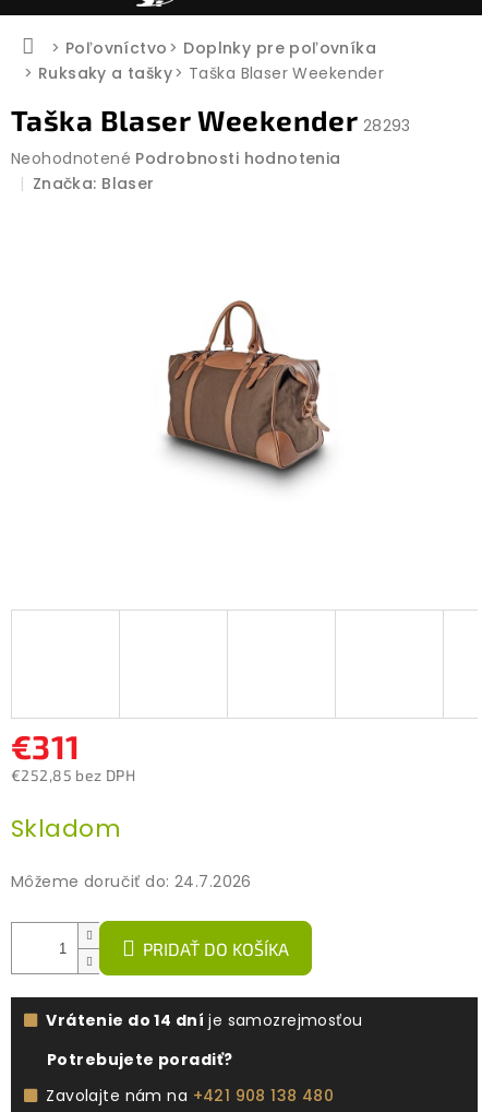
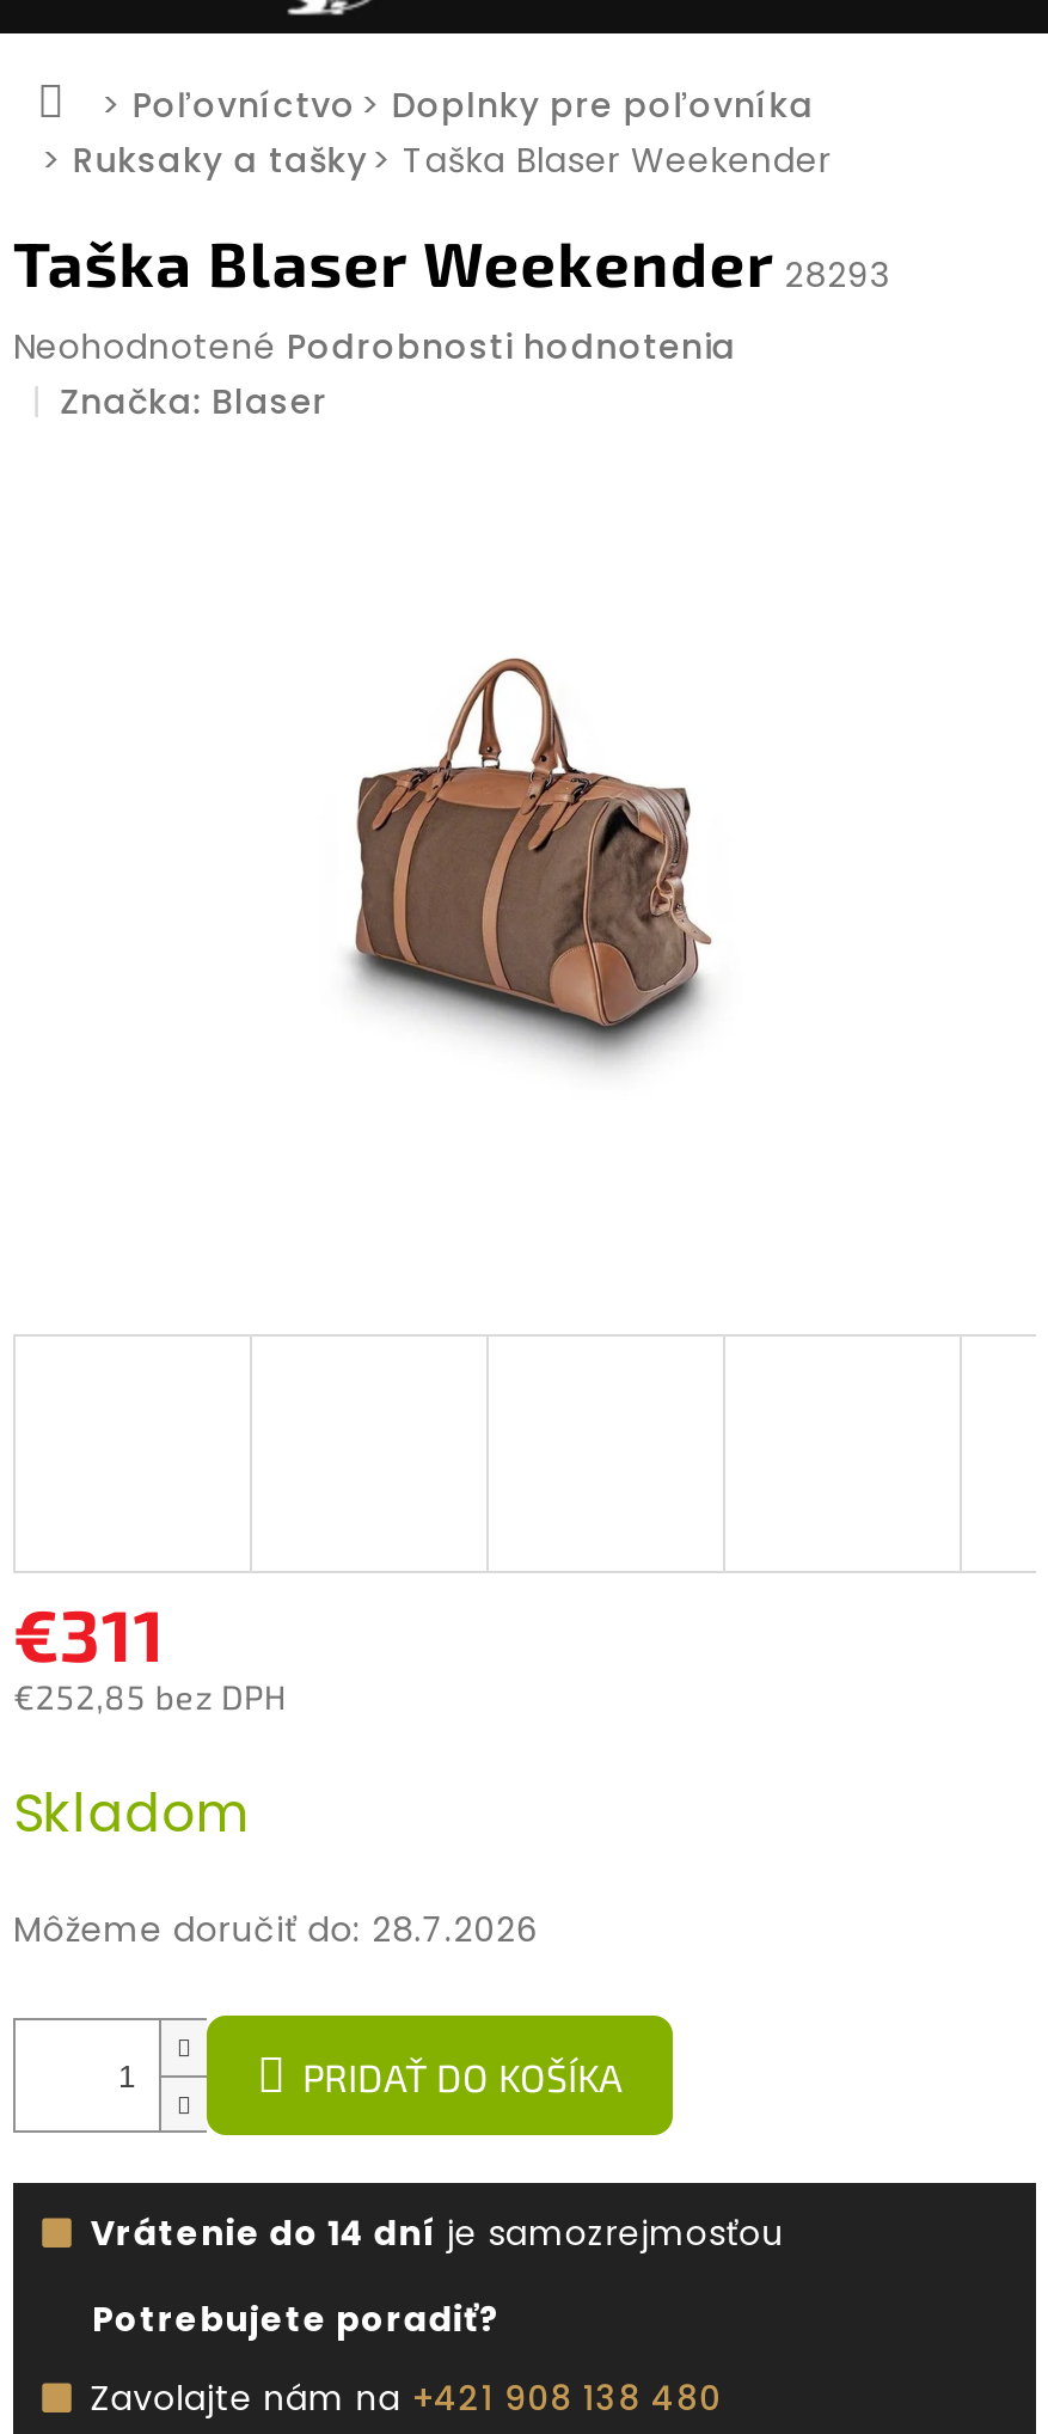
[11,871,252,893] Môžeme doručiť do: 24.7.2026 -> [13,1907,538,1954] Môžeme doručiť do: 28.7.2026

